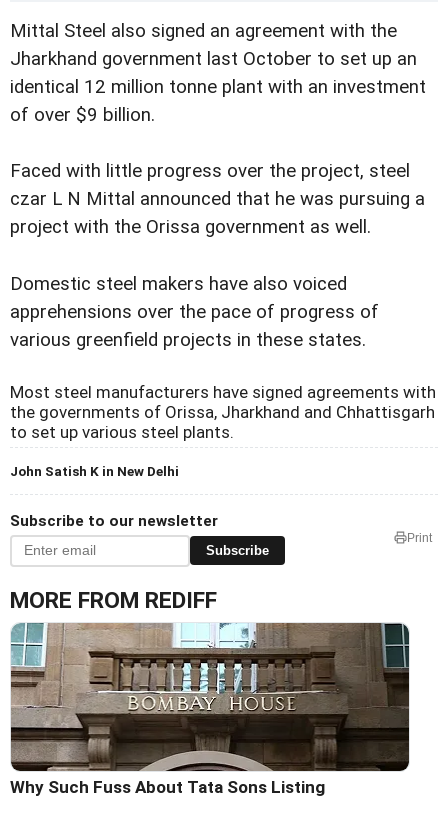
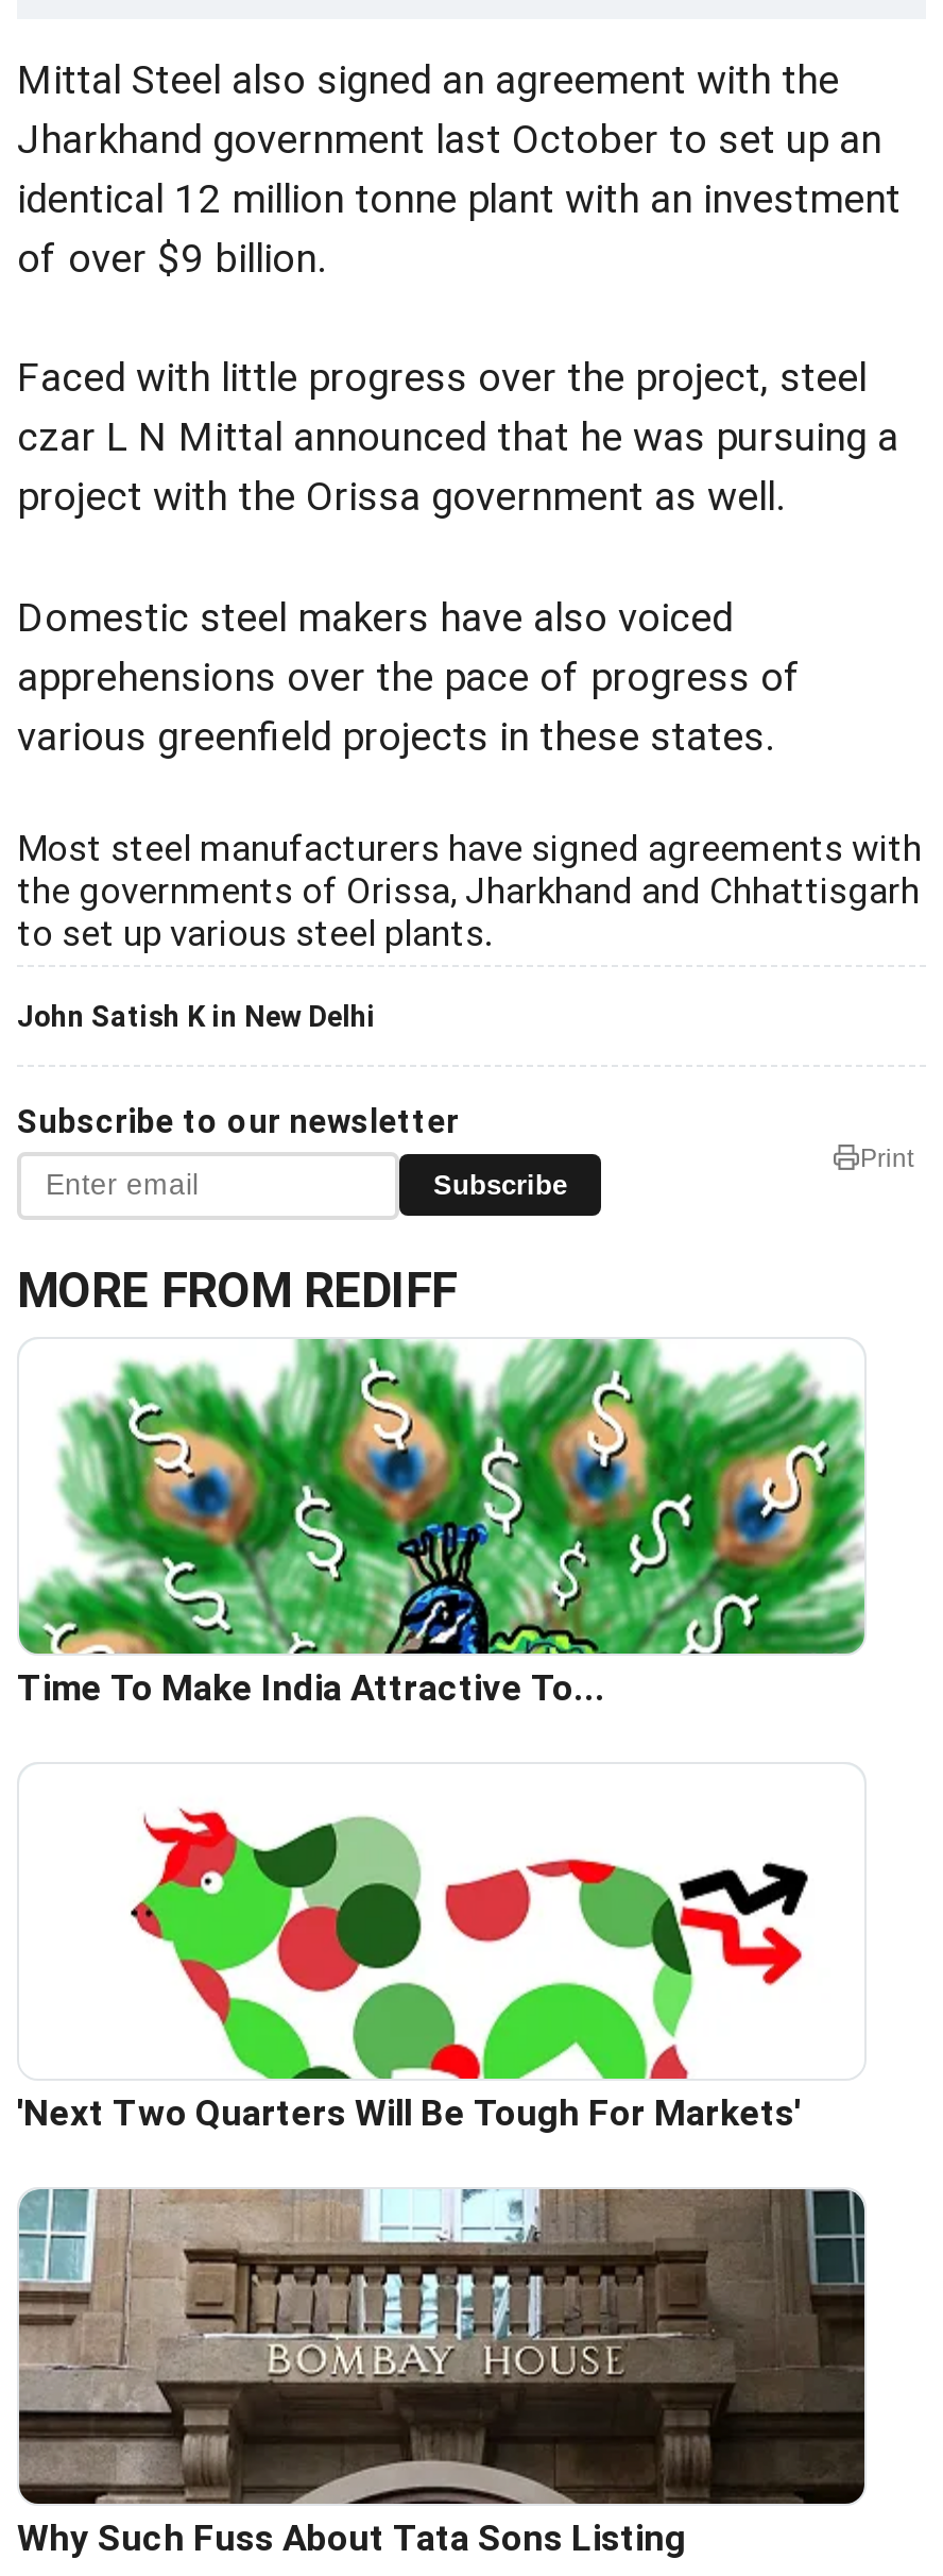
none -> [17,1337,867,1708] [image] | Time To Make India Attractive To...
none -> [17,1809,809,2133] [image] | 'Next Two Quarters Will Be Tough For Markets'

